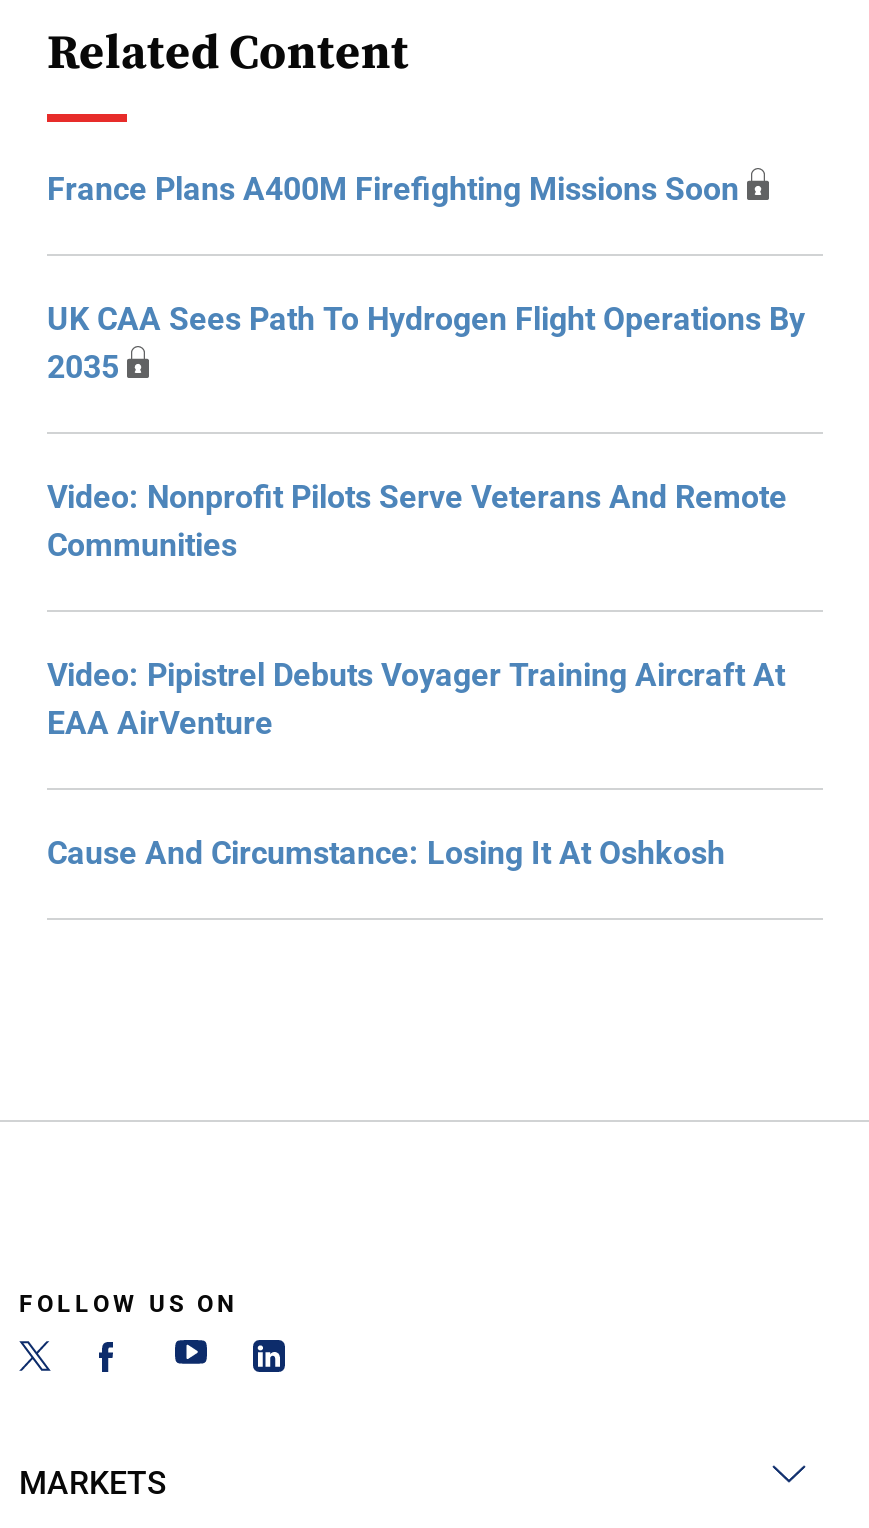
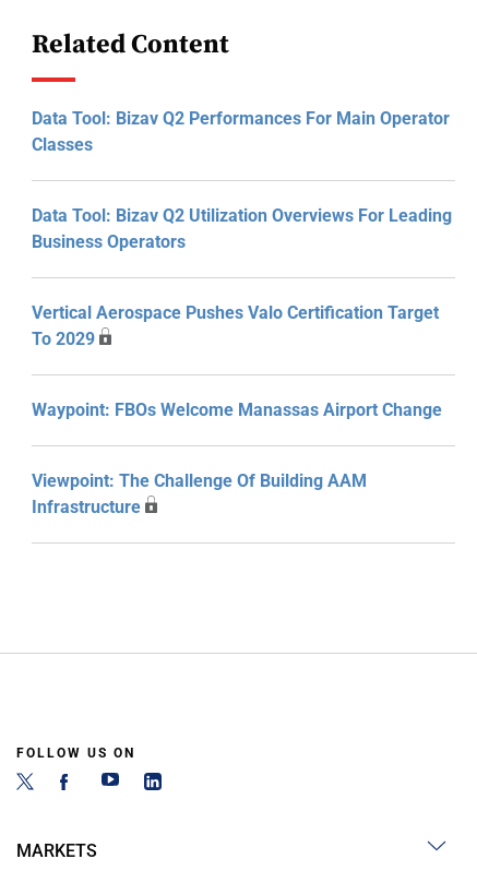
[47,170,739,208] France Plans A400M Firefighting Missions Soon -> [32,108,450,155] Data Tool: Bizav Q2 Performances For Main Operator | Classes
[47,300,805,386] UK CAA Sees Path To Hydrogen Flight Operations By | 2035 -> [32,205,452,252] Data Tool: Bizav Q2 Utilization Overviews For Leading | Business Operators
[47,478,787,564] Video: Nonprofit Pilots Serve Veterans And Remote | Communities -> [32,302,439,349] Vertical Aerospace Pushes Valo Certification Target | To 2029
[47,656,785,742] Video: Pipistrel Debuts Voyager Training Aircraft At | EAA AirVenture -> [32,399,442,420] Waypoint: FBOs Welcome Manassas Airport Change
[47,834,725,872] Cause And Circumstance: Losing It At Oshkosh -> [32,470,367,517] Viewpoint: The Challenge Of Building AAM | Infrastructure

